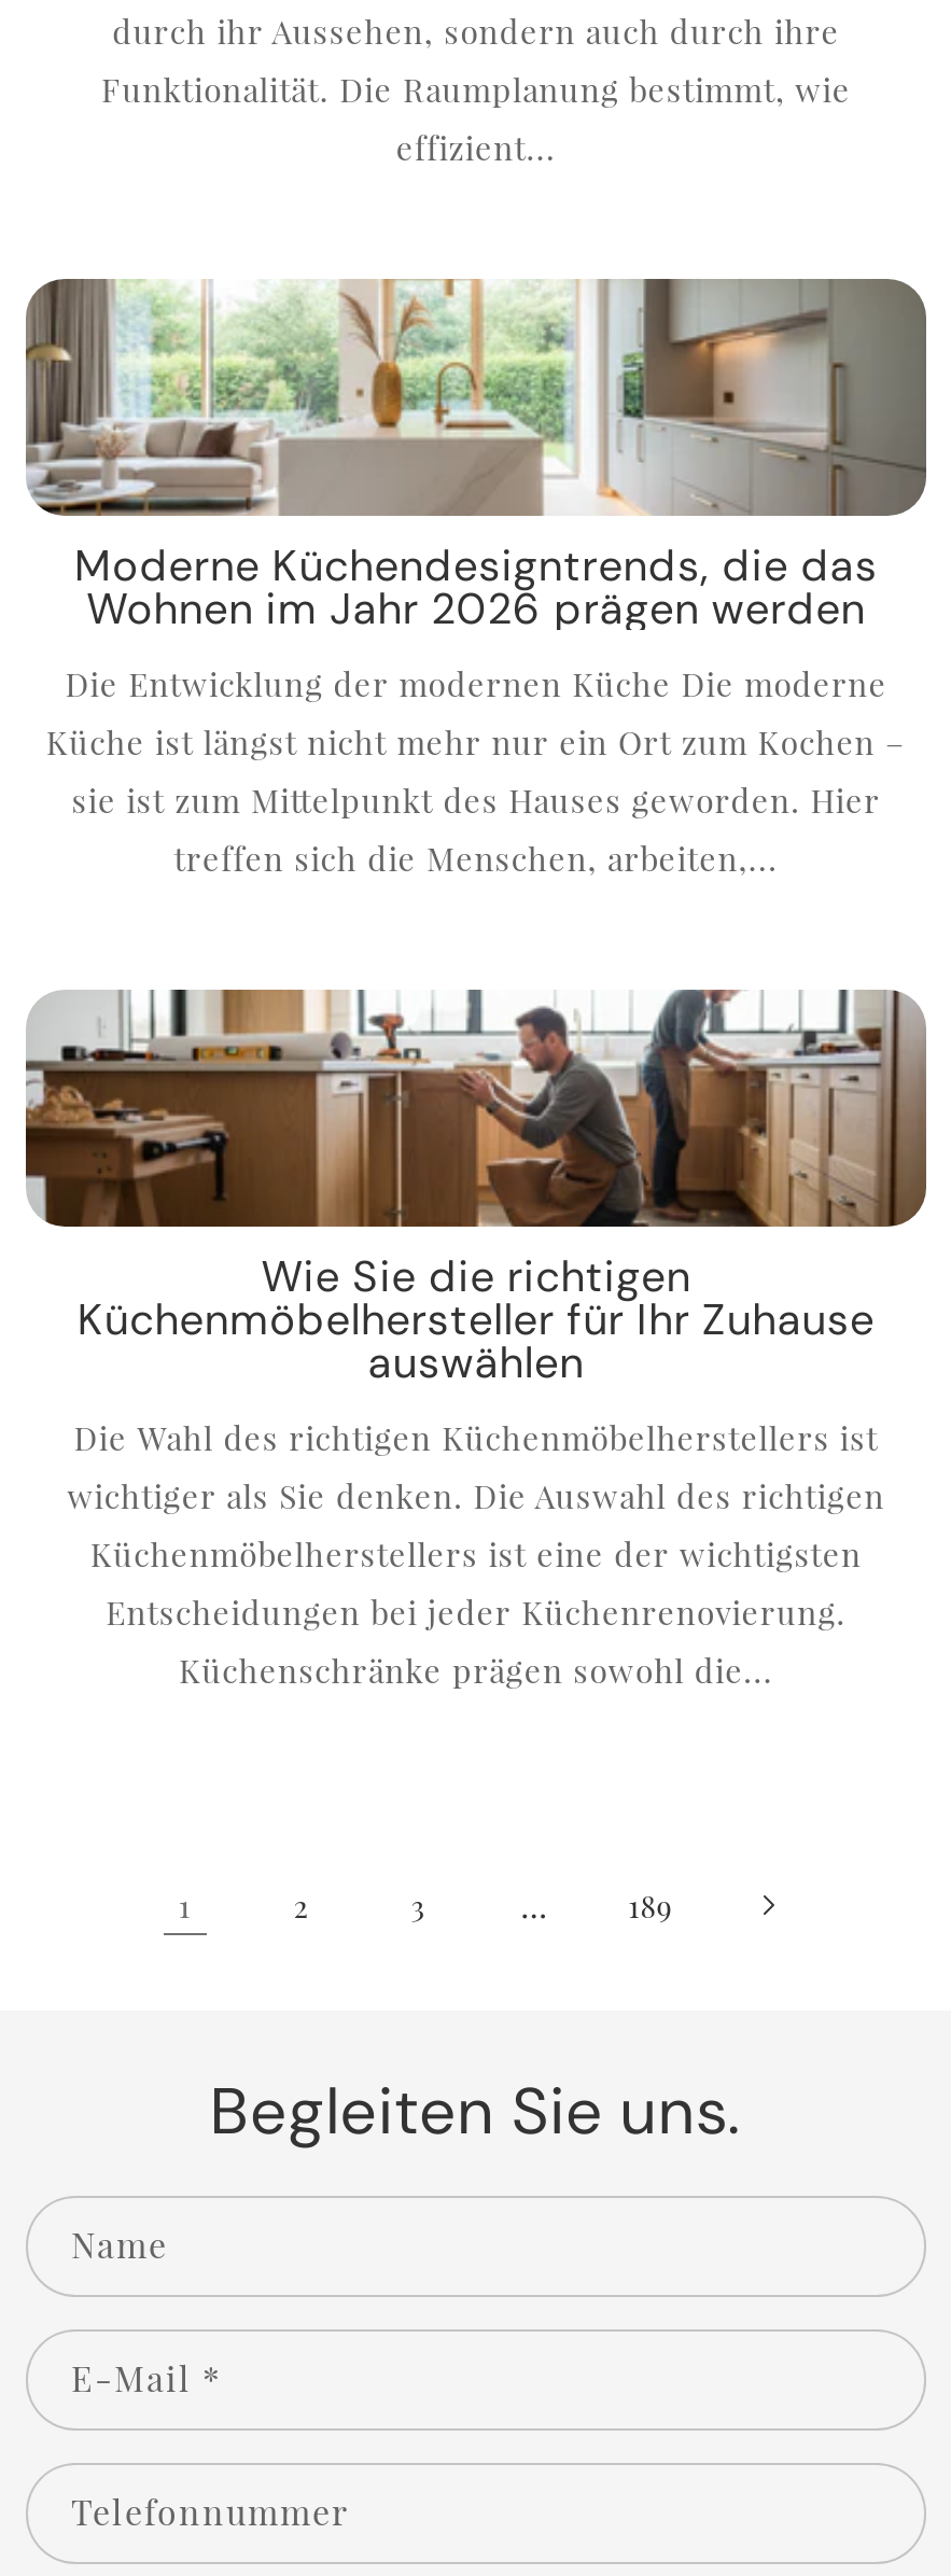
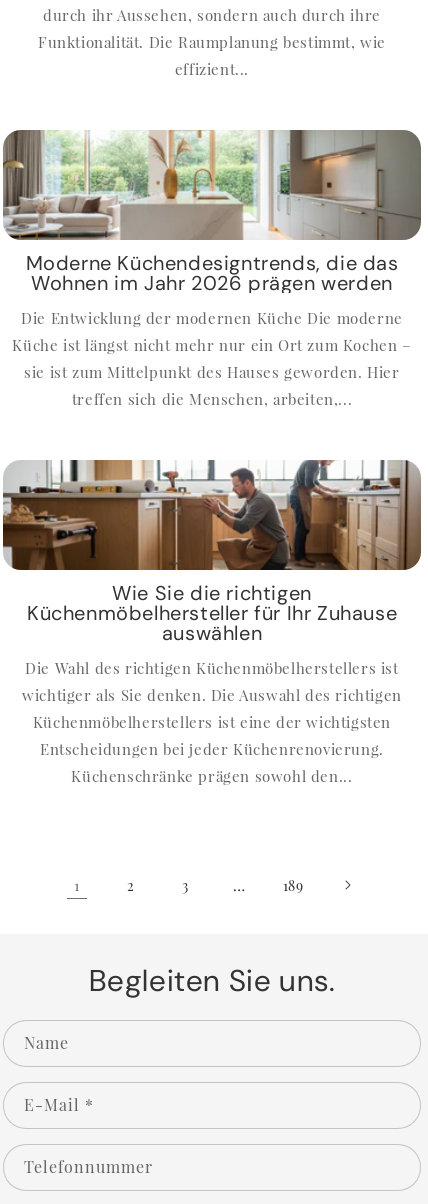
[179,1649,773,1692] Küchenschränke prägen sowohl die... -> [71,766,352,786] Küchenschränke prägen sowohl den...

